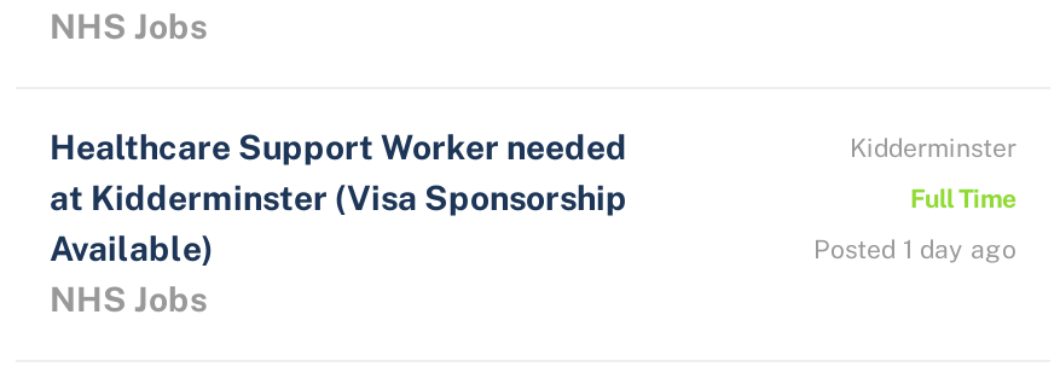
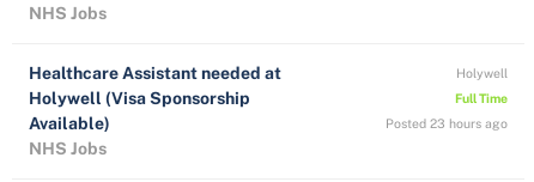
[50,127,627,217] Healthcare Support Worker needed | at Kidderminster (Visa Sponsorship -> [29,63,281,108] Healthcare Assistant needed at | Holywell (Visa Sponsorship
[850,132,1016,161] Kidderminster -> [456,66,508,80] Holywell
[813,234,1016,263] Posted 1 day ago -> [386,116,508,130] Posted 23 hours ago

